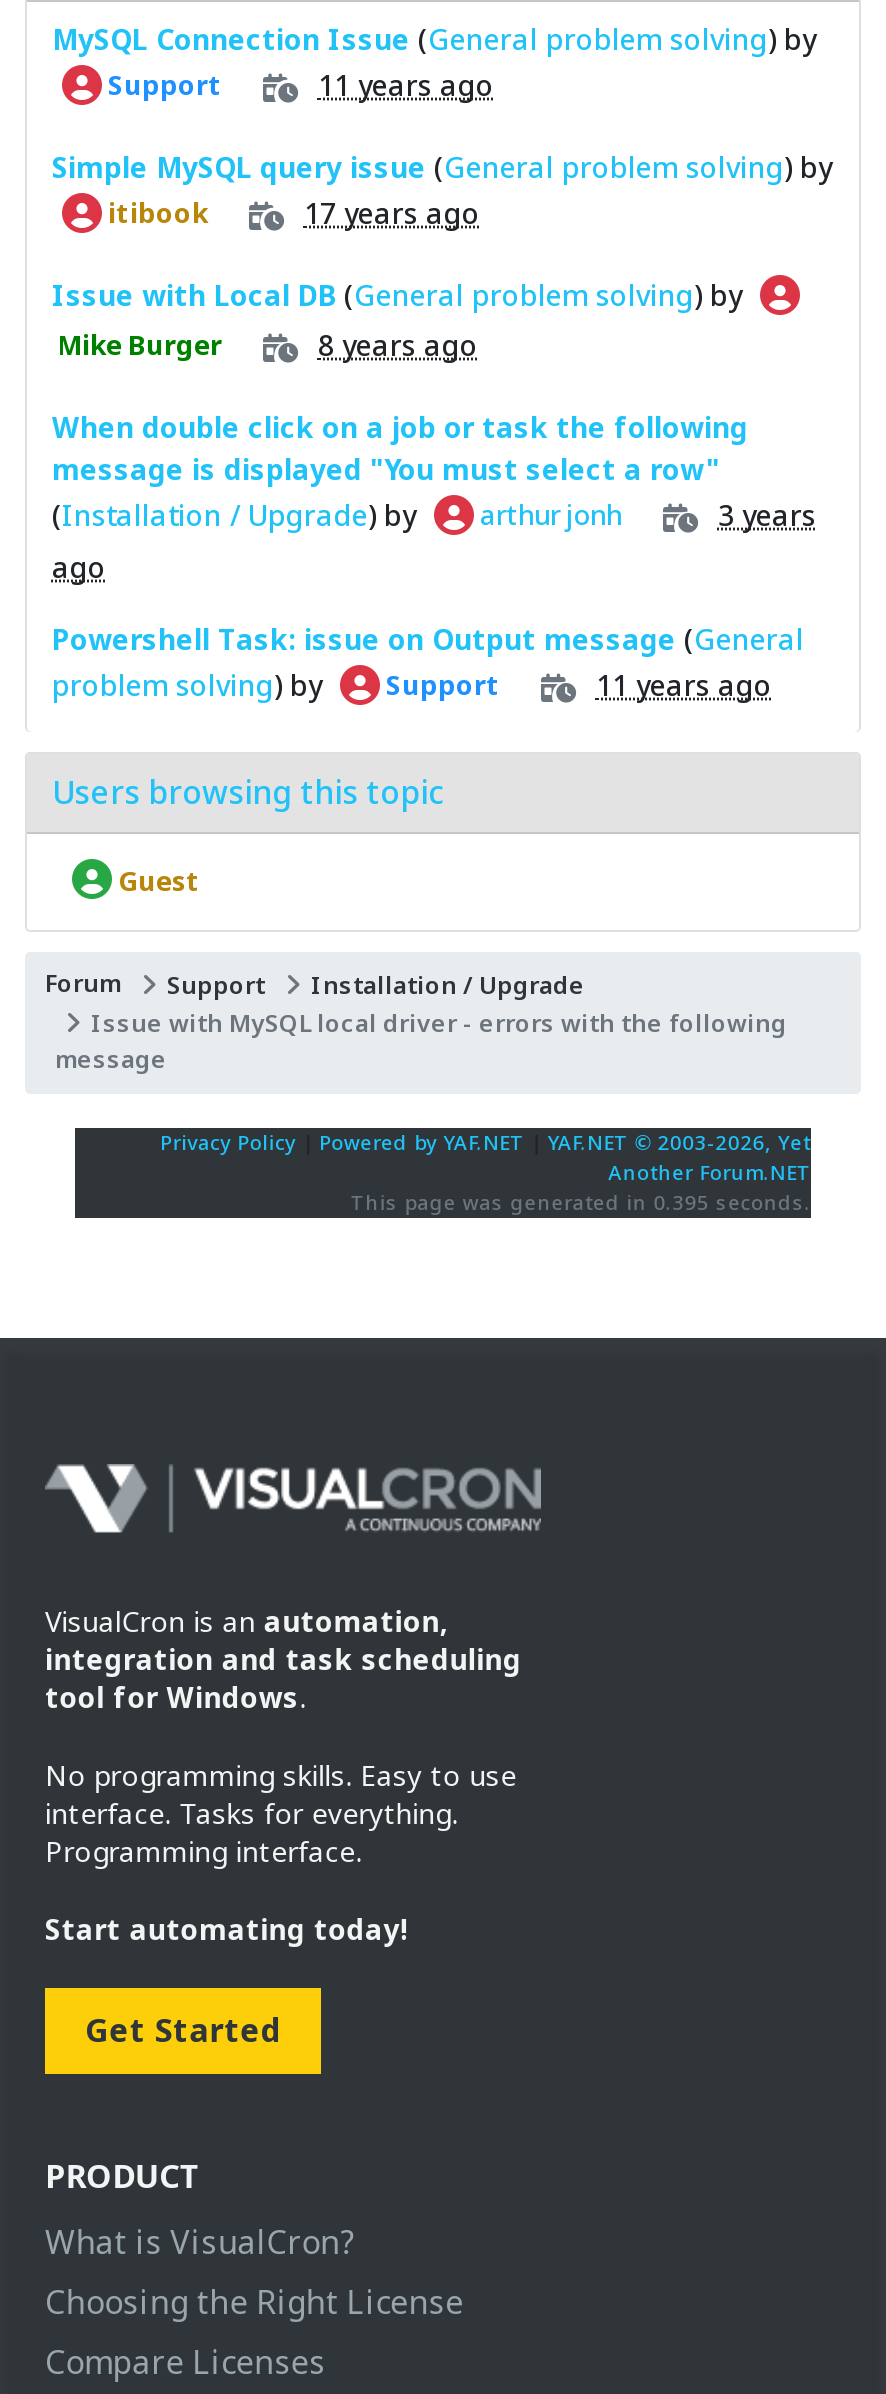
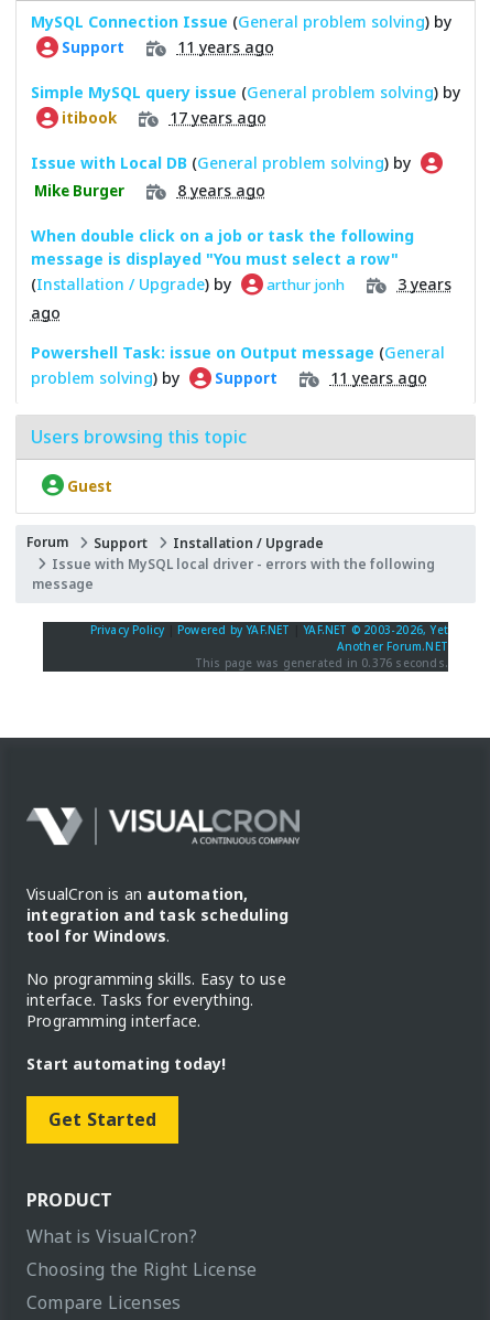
[351,1189,811,1217] This page was generated in 0.395 seconds. -> [195,655,448,671] This page was generated in 0.376 seconds.

